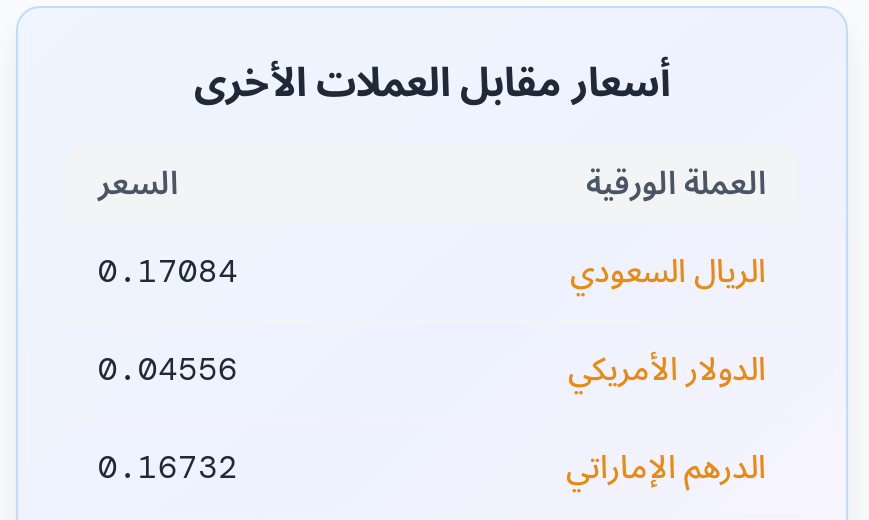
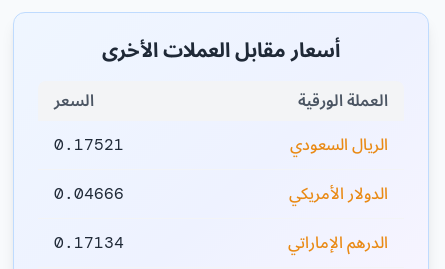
[98,250,238,292] 0.17084 -> [54,134,124,155] 0.17521
[98,348,238,390] 0.04556 -> [54,183,124,204] 0.04666
[98,446,238,488] 0.16732 -> [54,232,124,253] 0.17134

